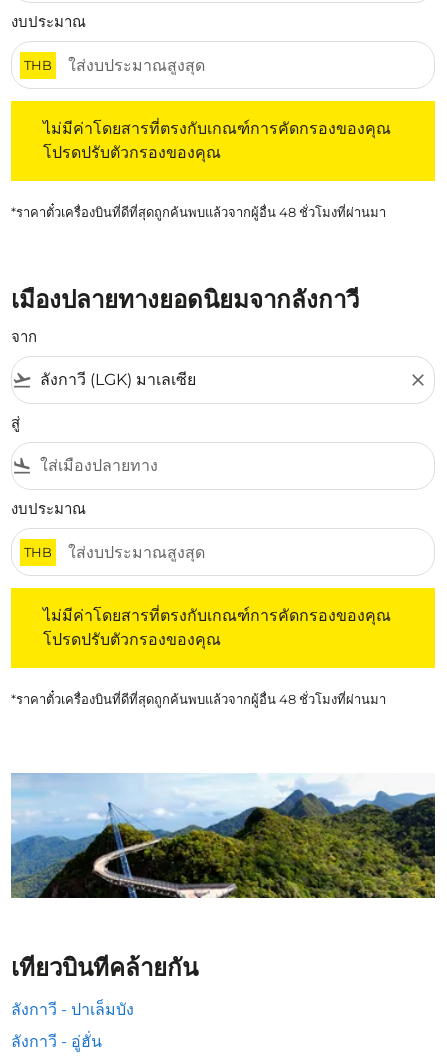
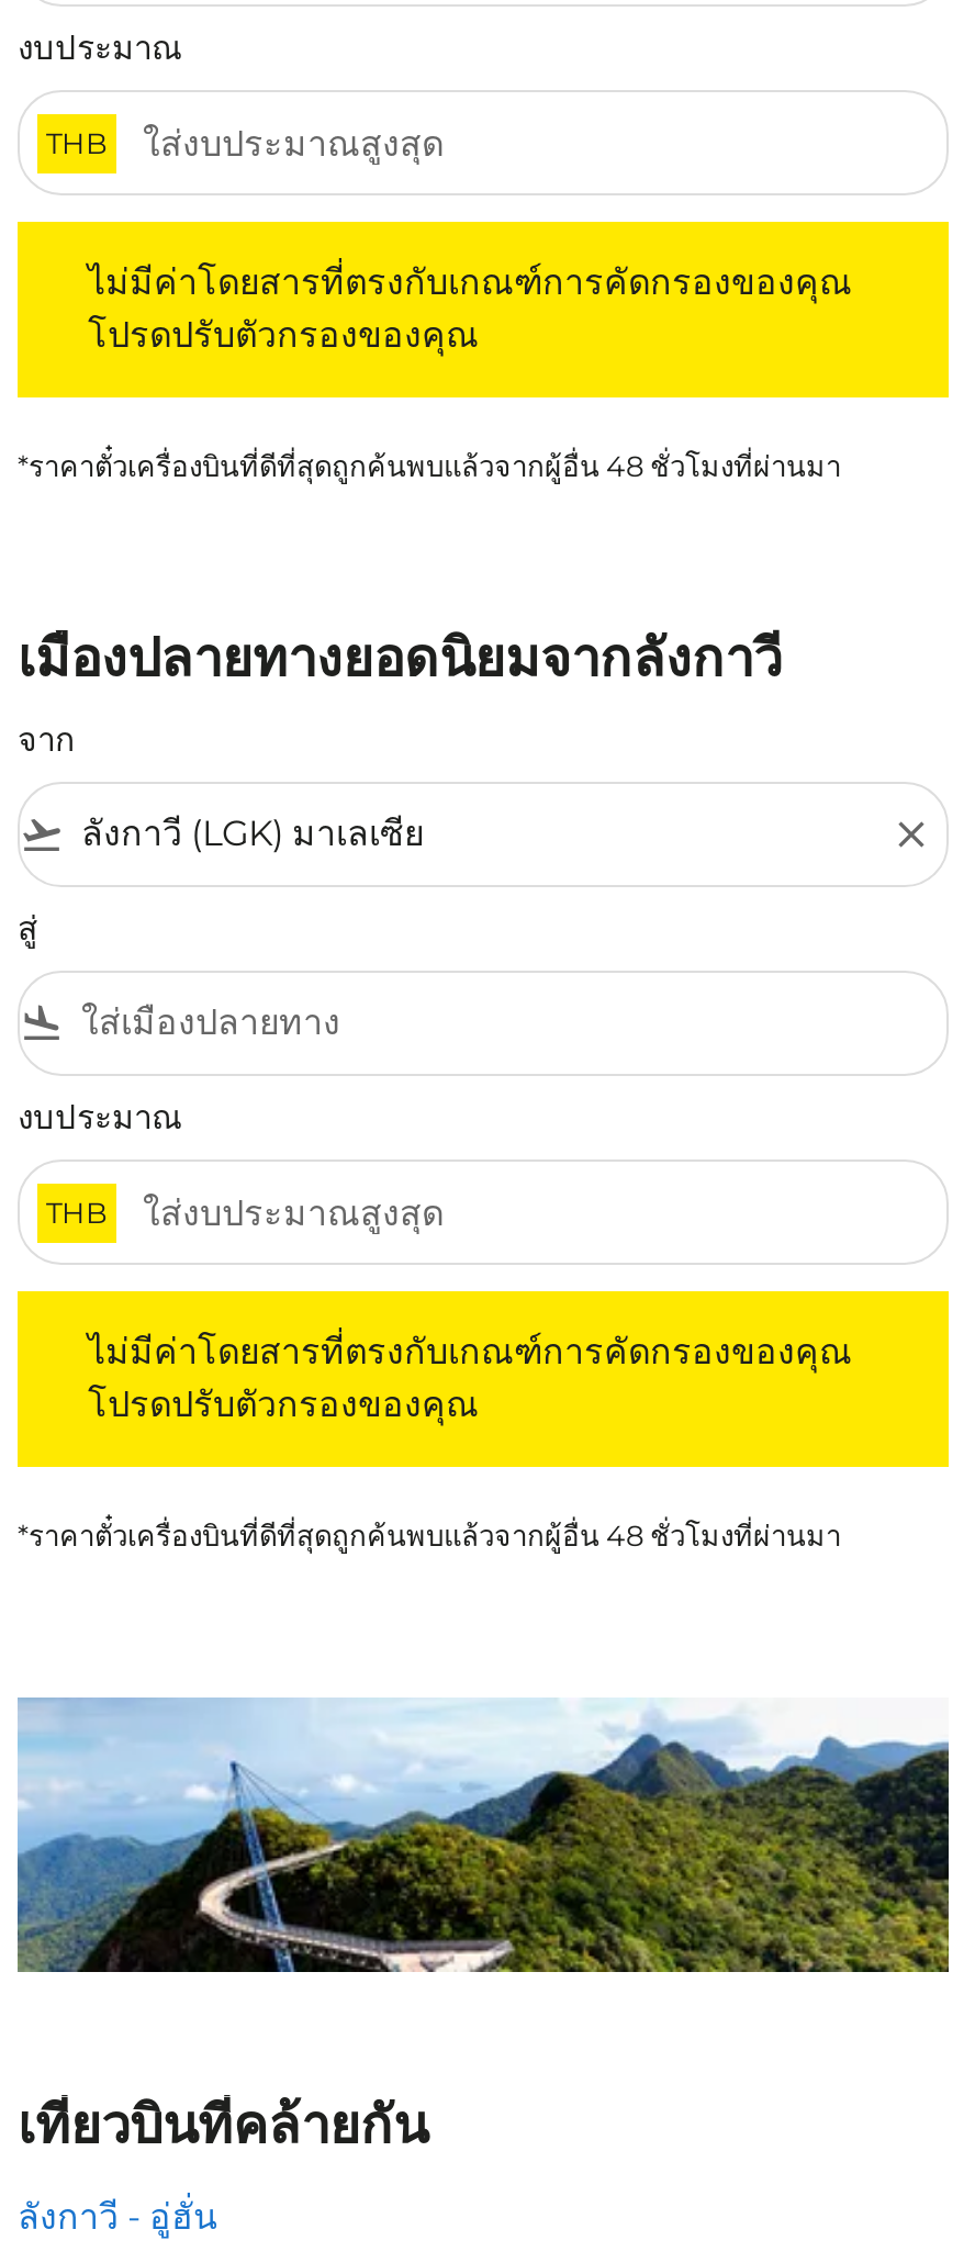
[11,1000,134,1019] ลังกาวี - ปาเล็มบัง -> none

